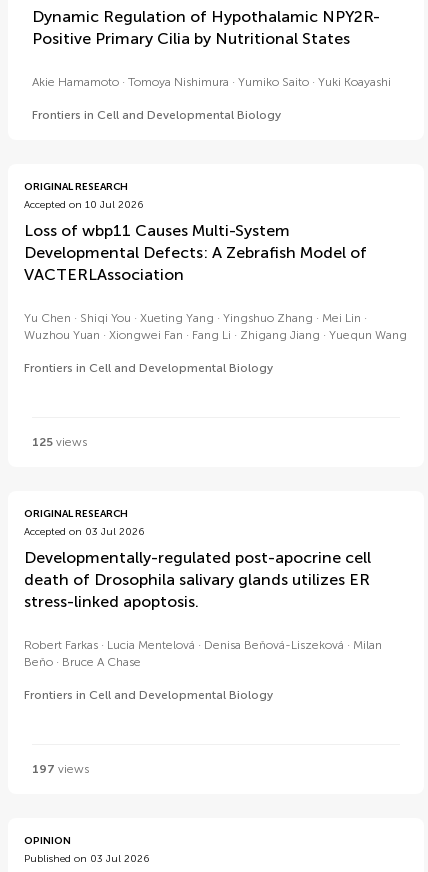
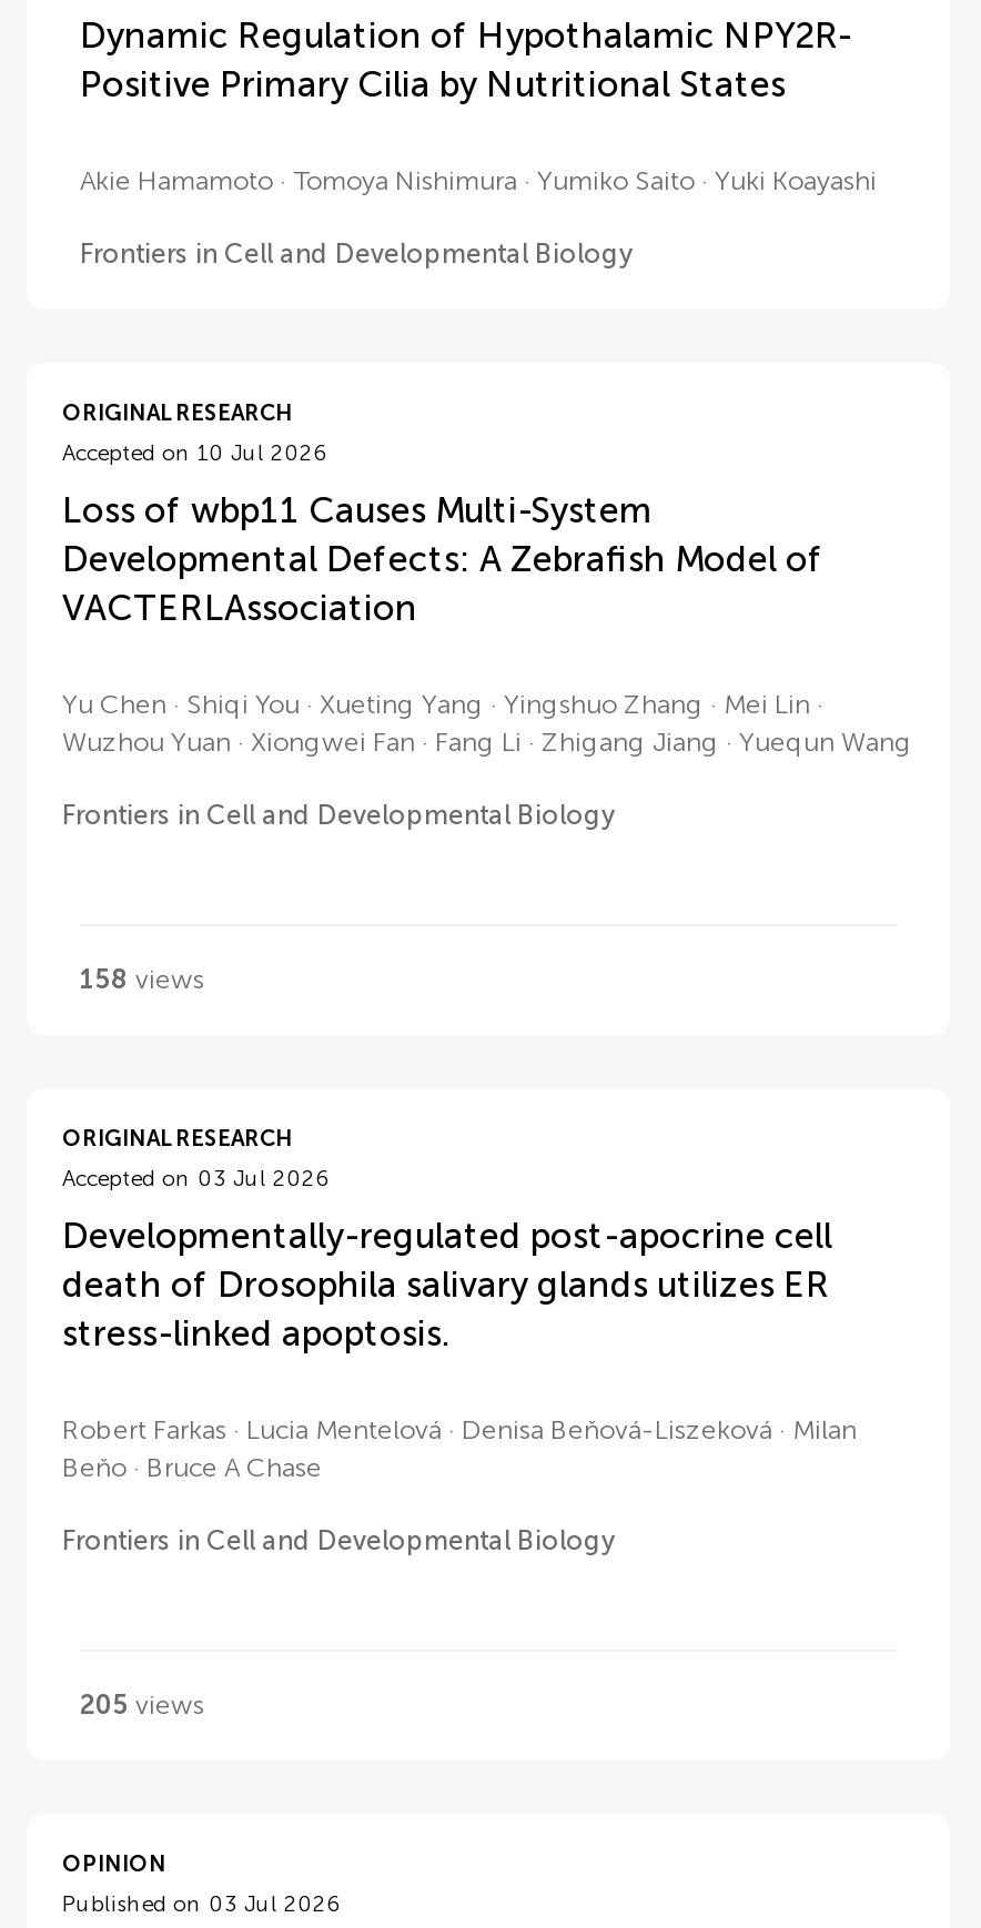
[32,435,87,449] 125 views -> [80,964,204,995] 158 views
[32,762,89,776] 197 views -> [80,1689,204,1721] 205 views

